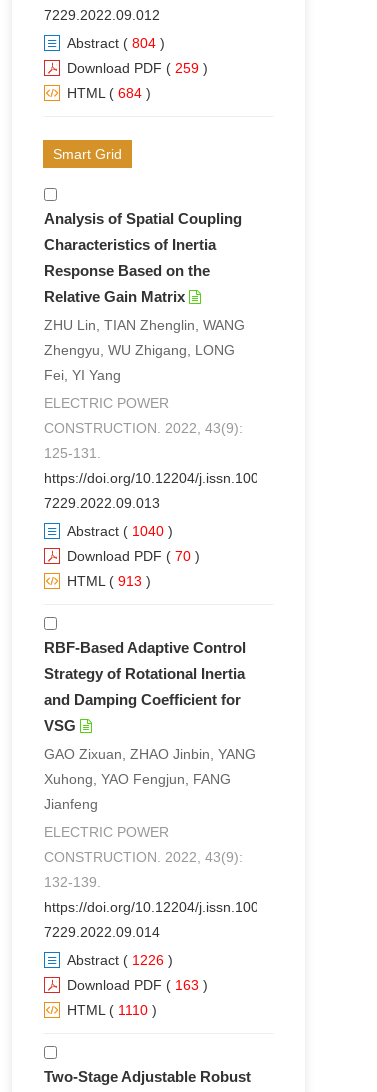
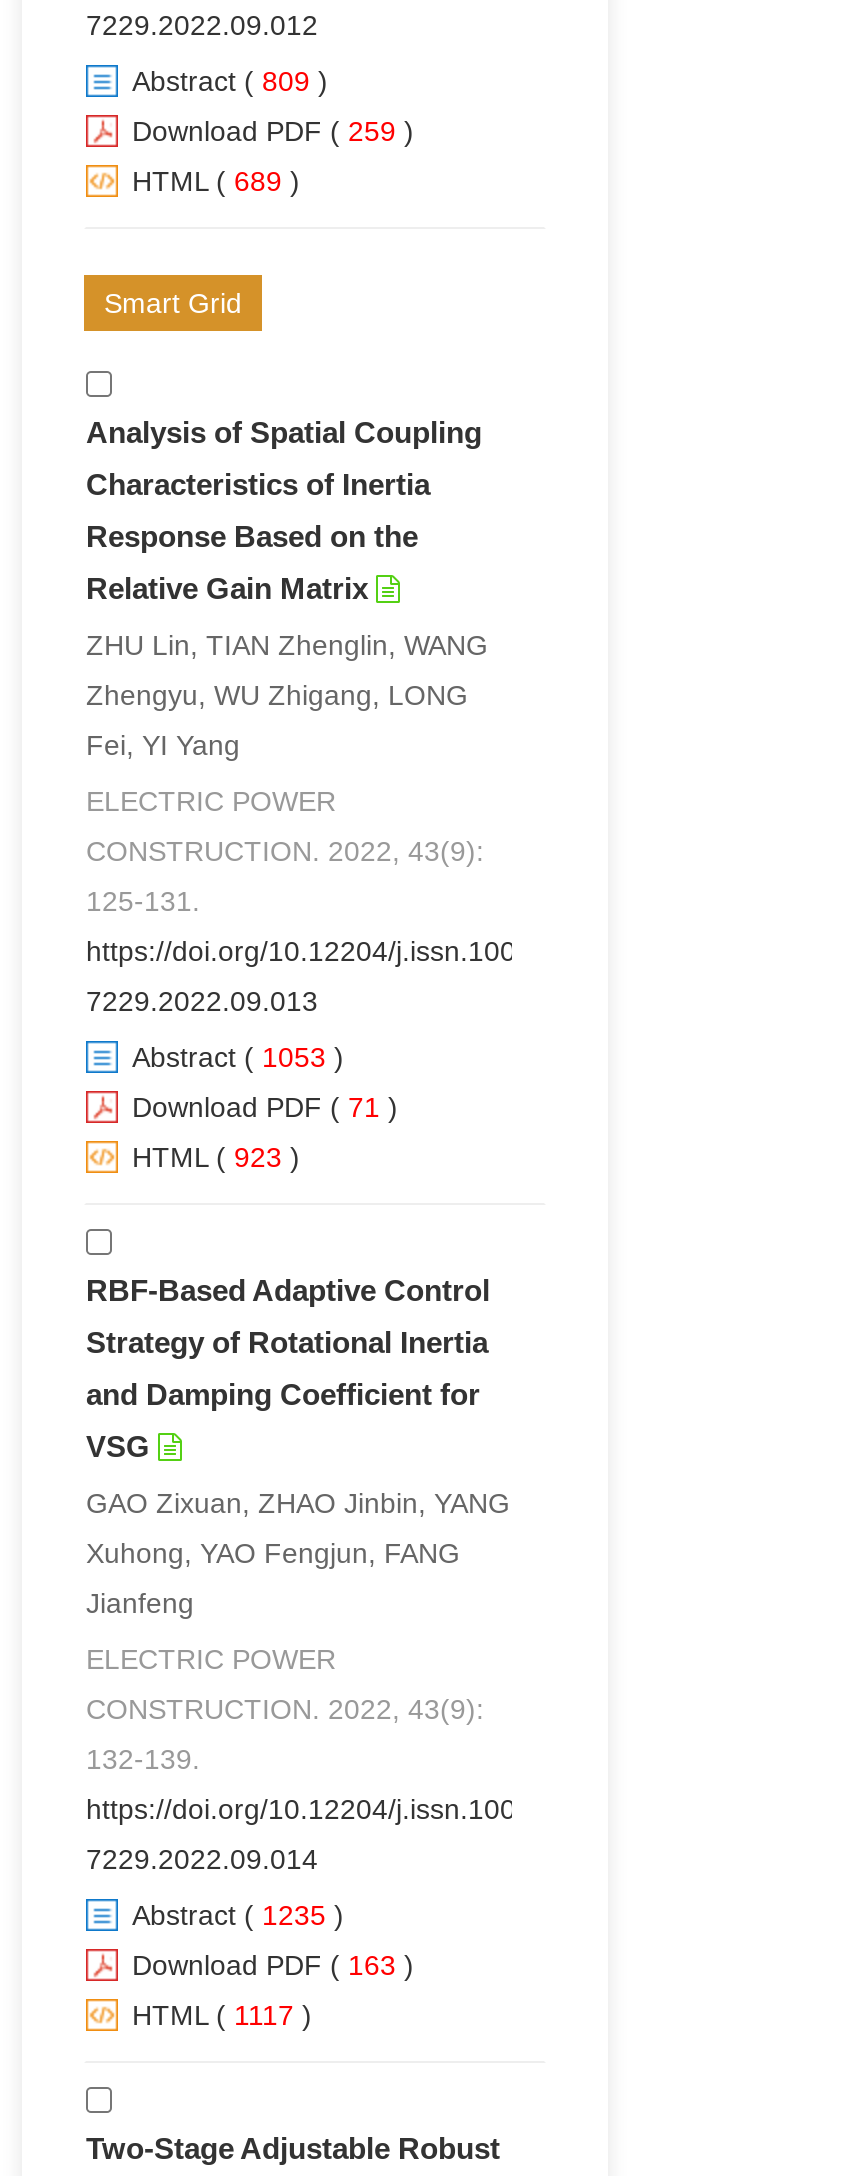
[67,35,165,51] Abstract ( 804) -> [132,65,328,97] Abstract ( 809)
[67,85,151,101] HTML ( 684) -> [132,165,300,197] HTML ( 689)
[67,523,173,539] Abstract ( 1040) -> [132,1041,344,1073] Abstract ( 1053)
[67,548,200,564] Download PDF ( 70) -> [132,1091,398,1123] Download PDF ( 71)
[67,573,151,589] HTML ( 913) -> [132,1141,300,1173] HTML ( 923)
[67,952,173,968] Abstract ( 1226) -> [132,1899,344,1931] Abstract ( 1235)
[67,1002,157,1018] HTML ( 1110) -> [132,1999,312,2031] HTML ( 1117)

